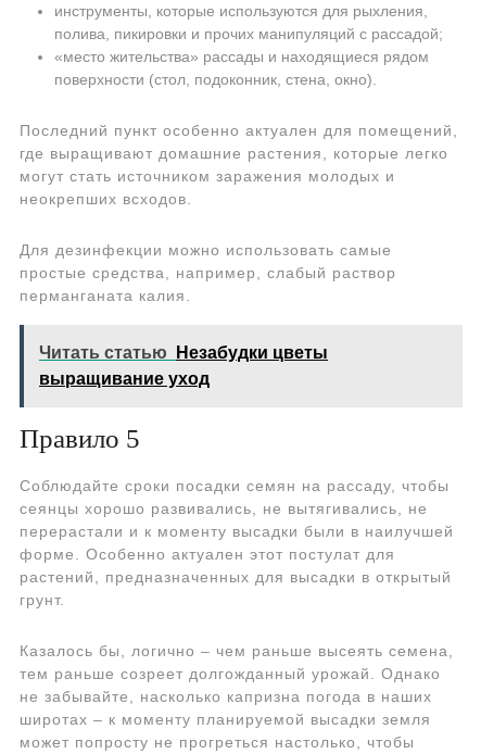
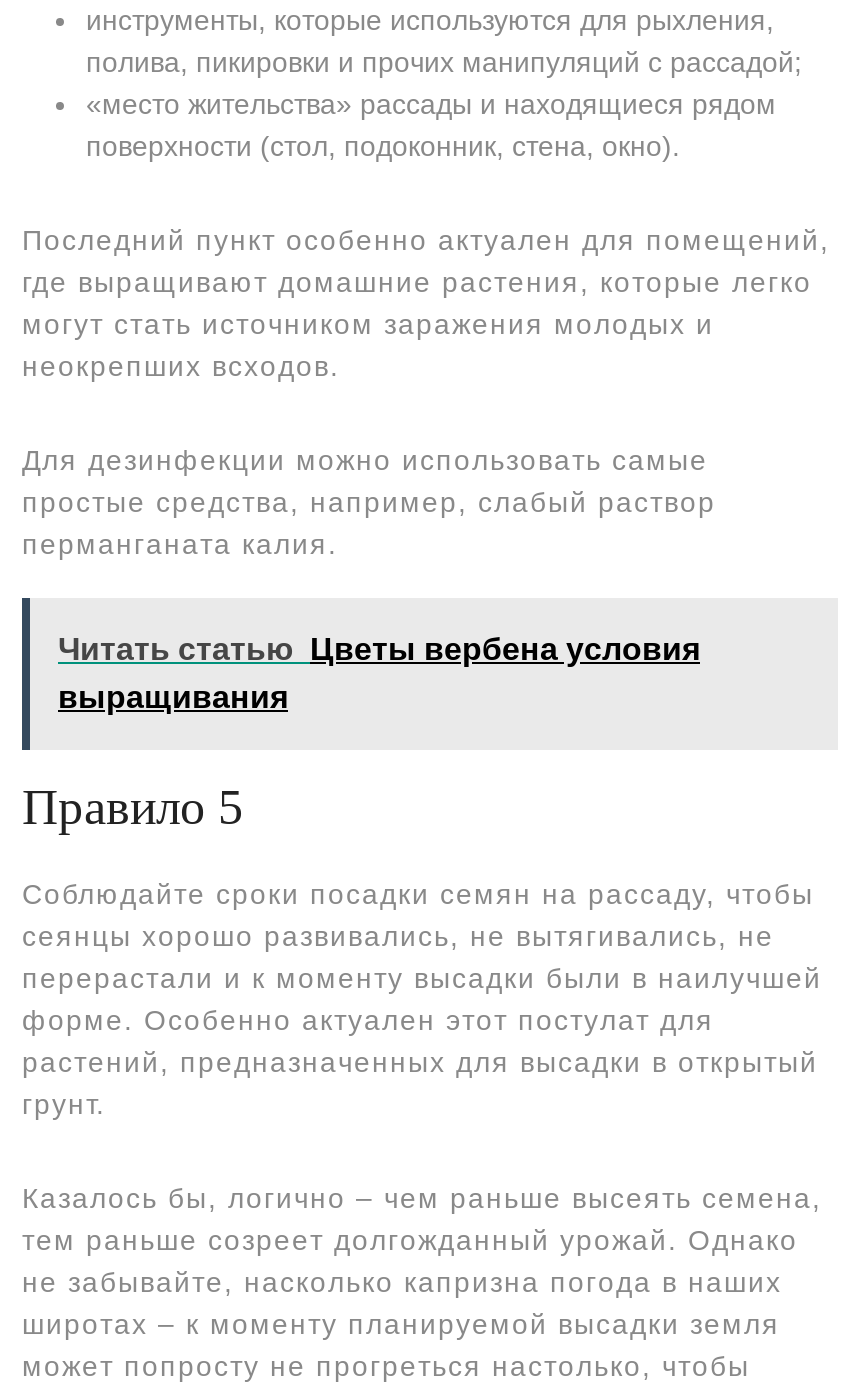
[39,344,328,388] Читать статью Незабудки цветы | выращивание уход -> [58,633,700,715] Читать статью Цветы вербена условия | выращивания

